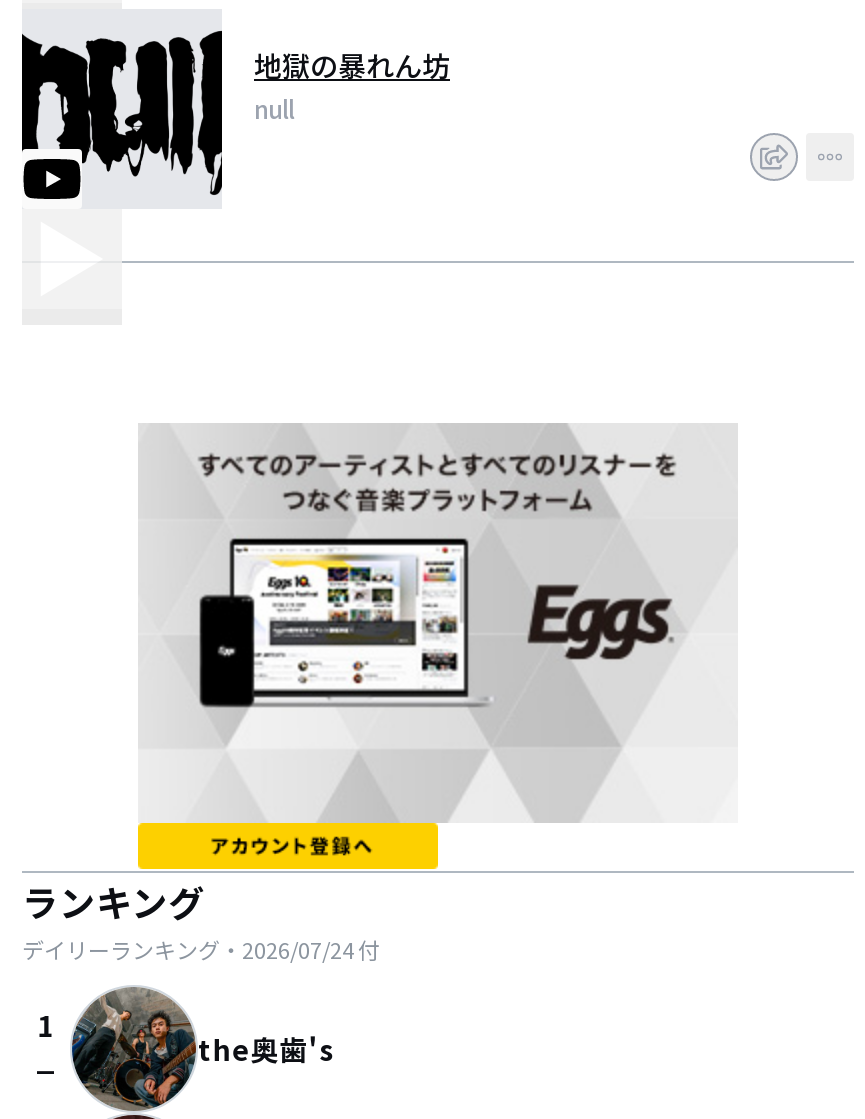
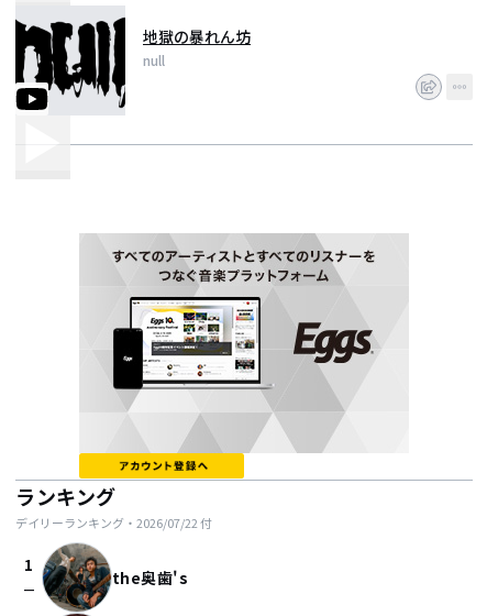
[22,933,380,965] デイリーランキング・2026/07/24付 -> [15,514,212,531] デイリーランキング・2026/07/22付

